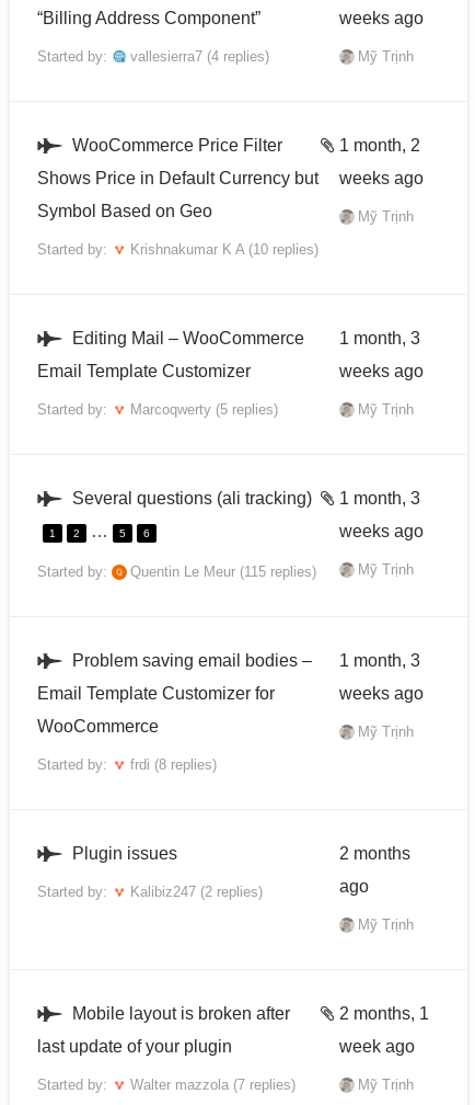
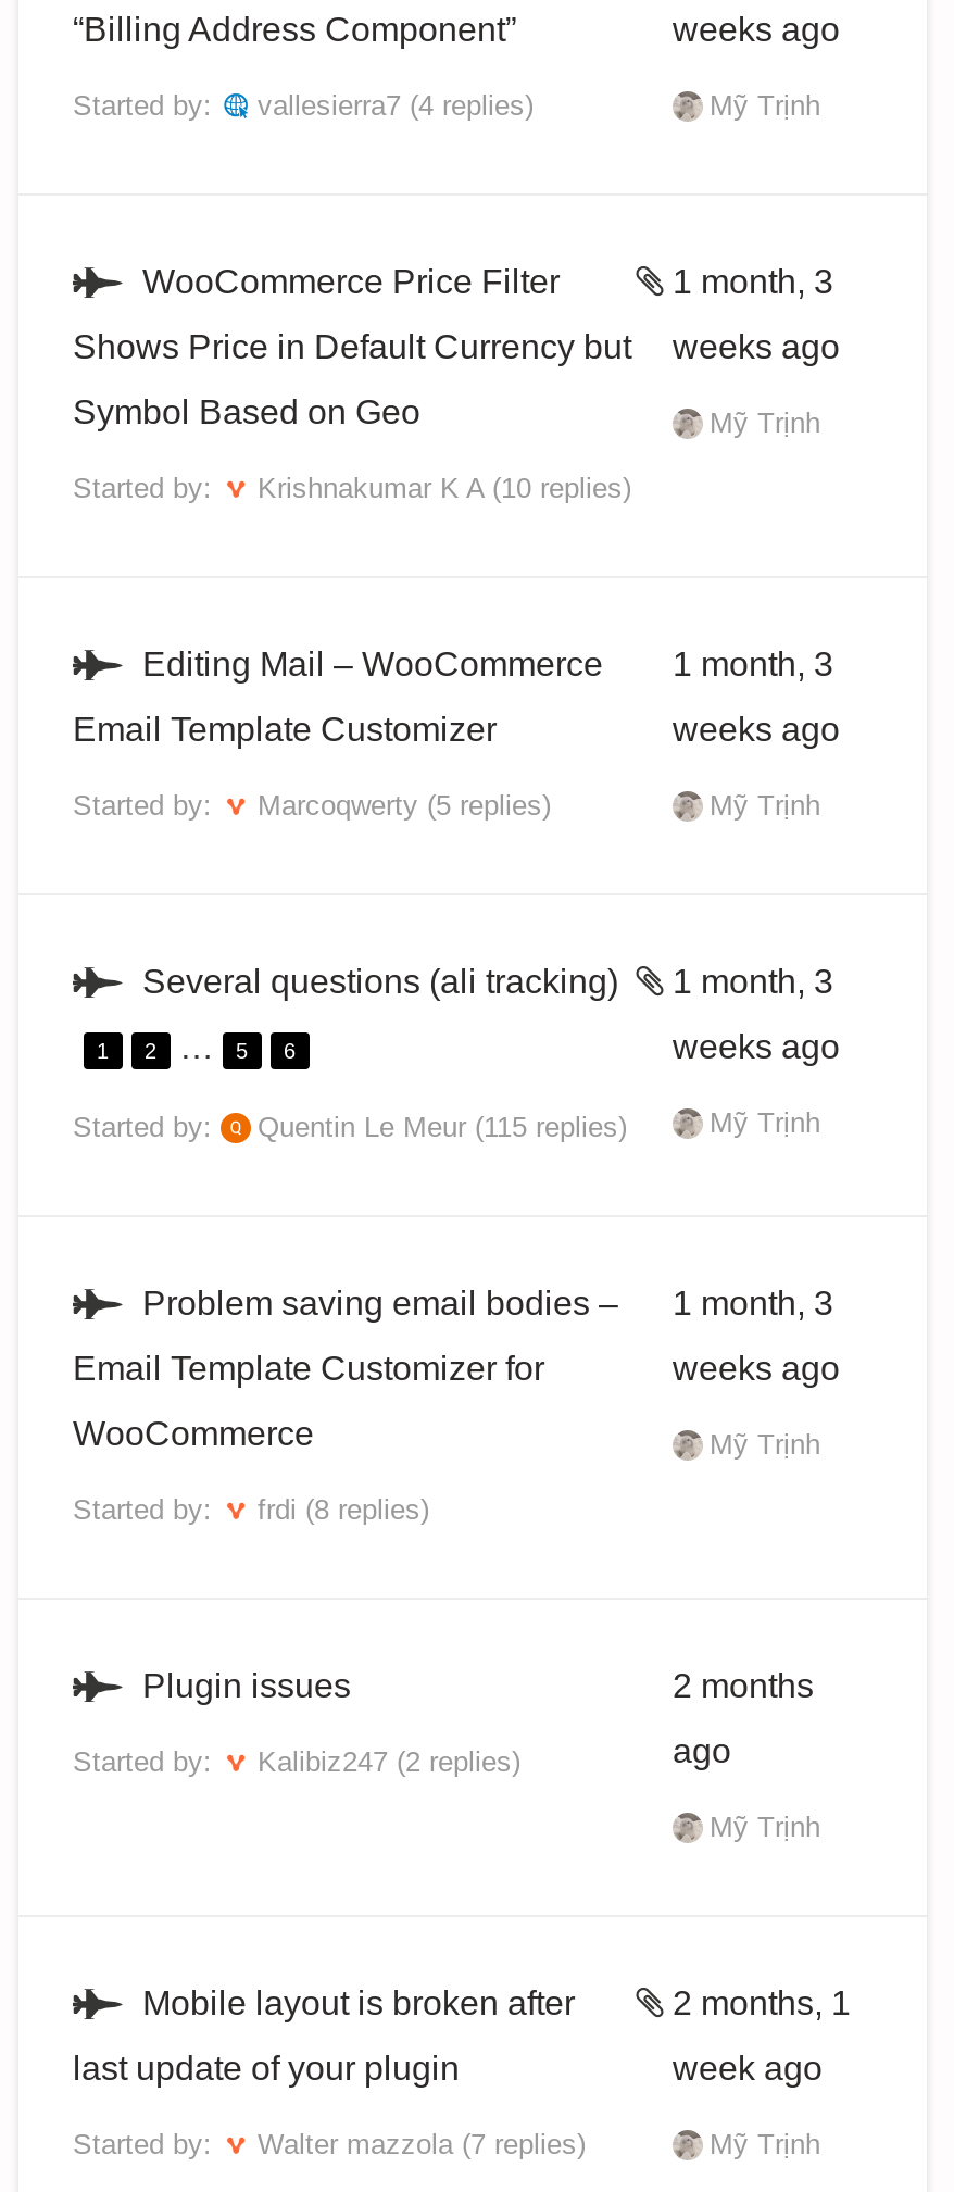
[339,136,420,154] 1 month, 2 -> [673,263,833,300] 1 month, 3

